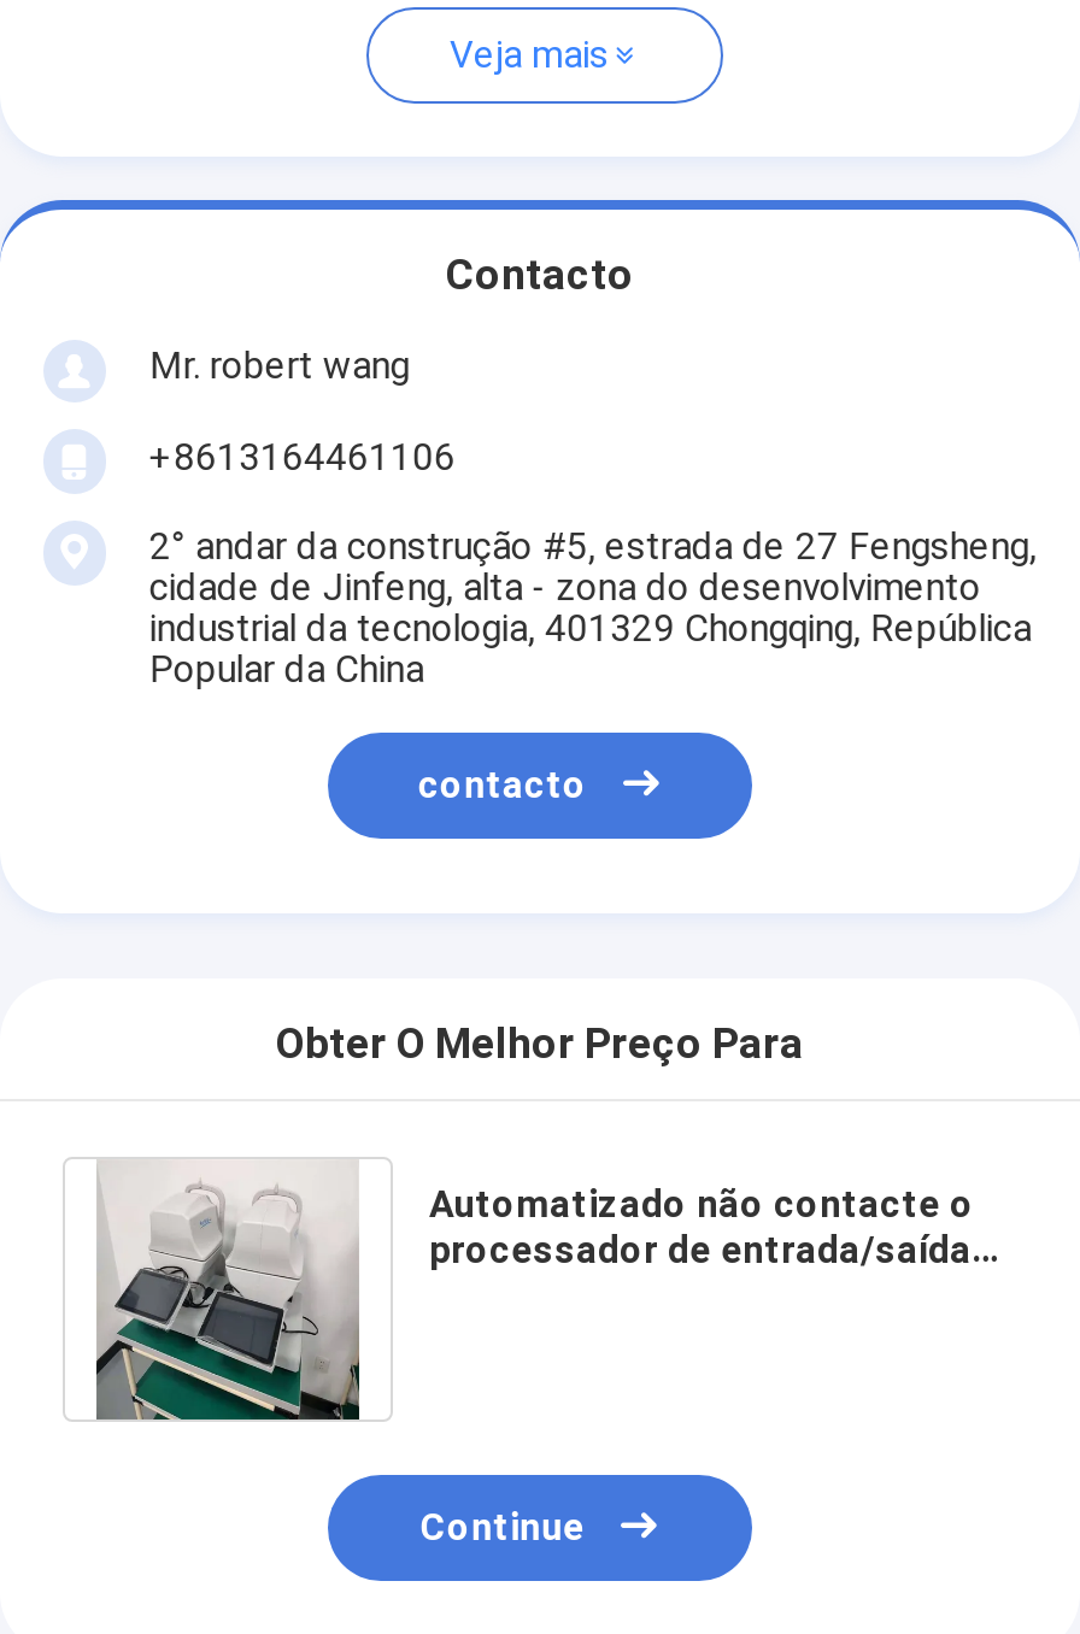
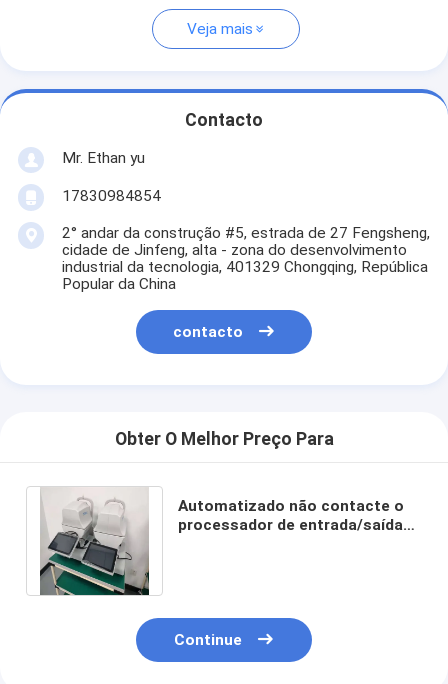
[149,344,409,388] Mr. robert wang -> [62,149,145,167] Mr. Ethan yu
[149,435,455,479] +8613164461106 -> [62,187,161,205] 17830984854

